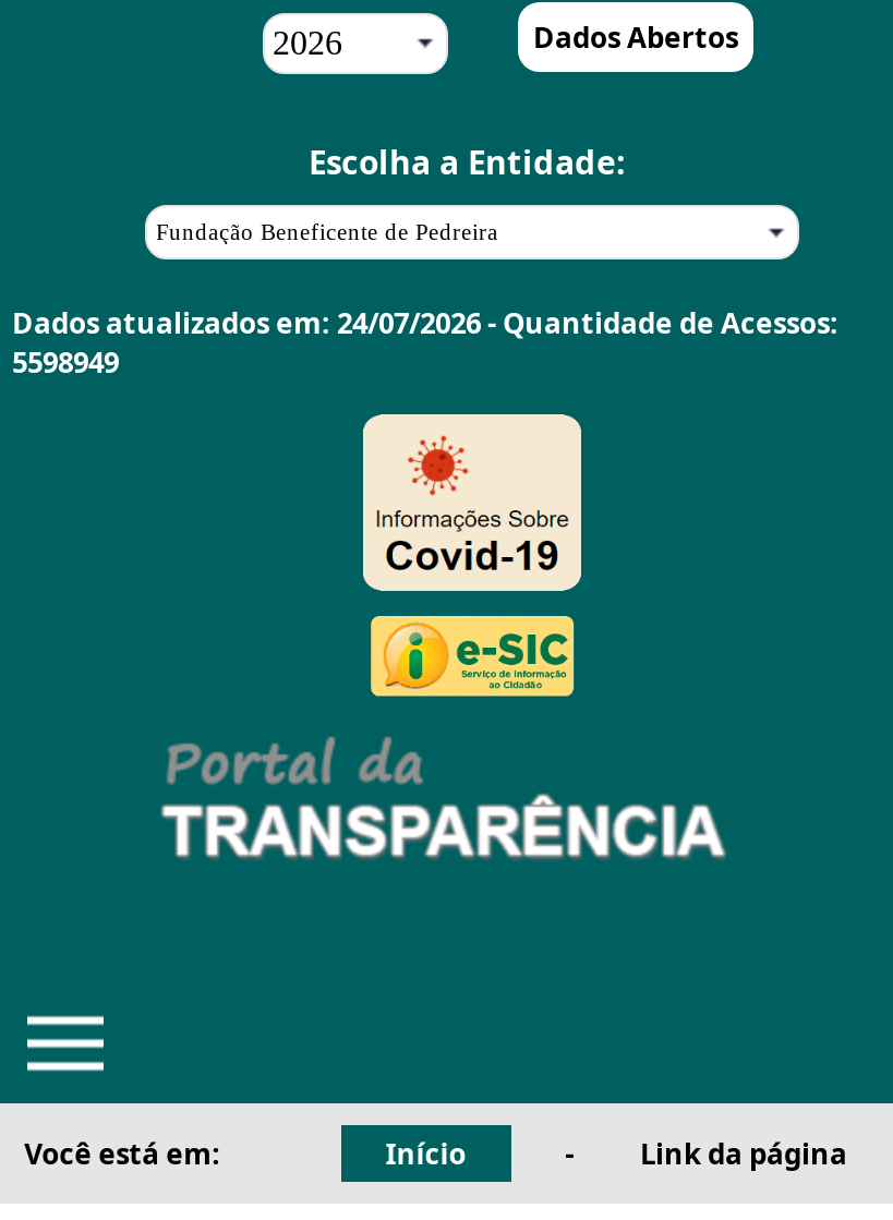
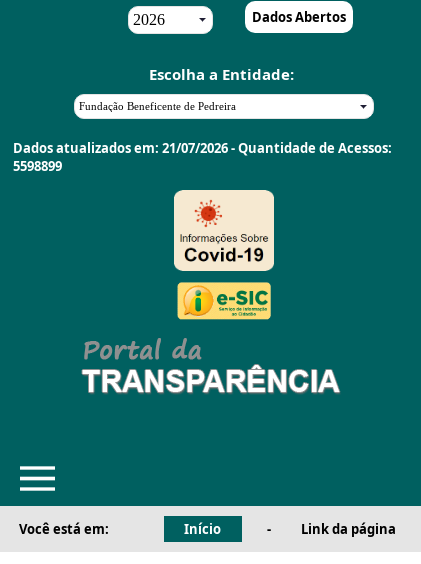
[12,303,838,342] Dados atualizados em: 24/07/2026 - Quantidade de Acessos: -> [13,139,392,157] Dados atualizados em: 21/07/2026 - Quantidade de Acessos:
[12,342,119,381] 5598949 -> [13,157,62,175] 5598899

